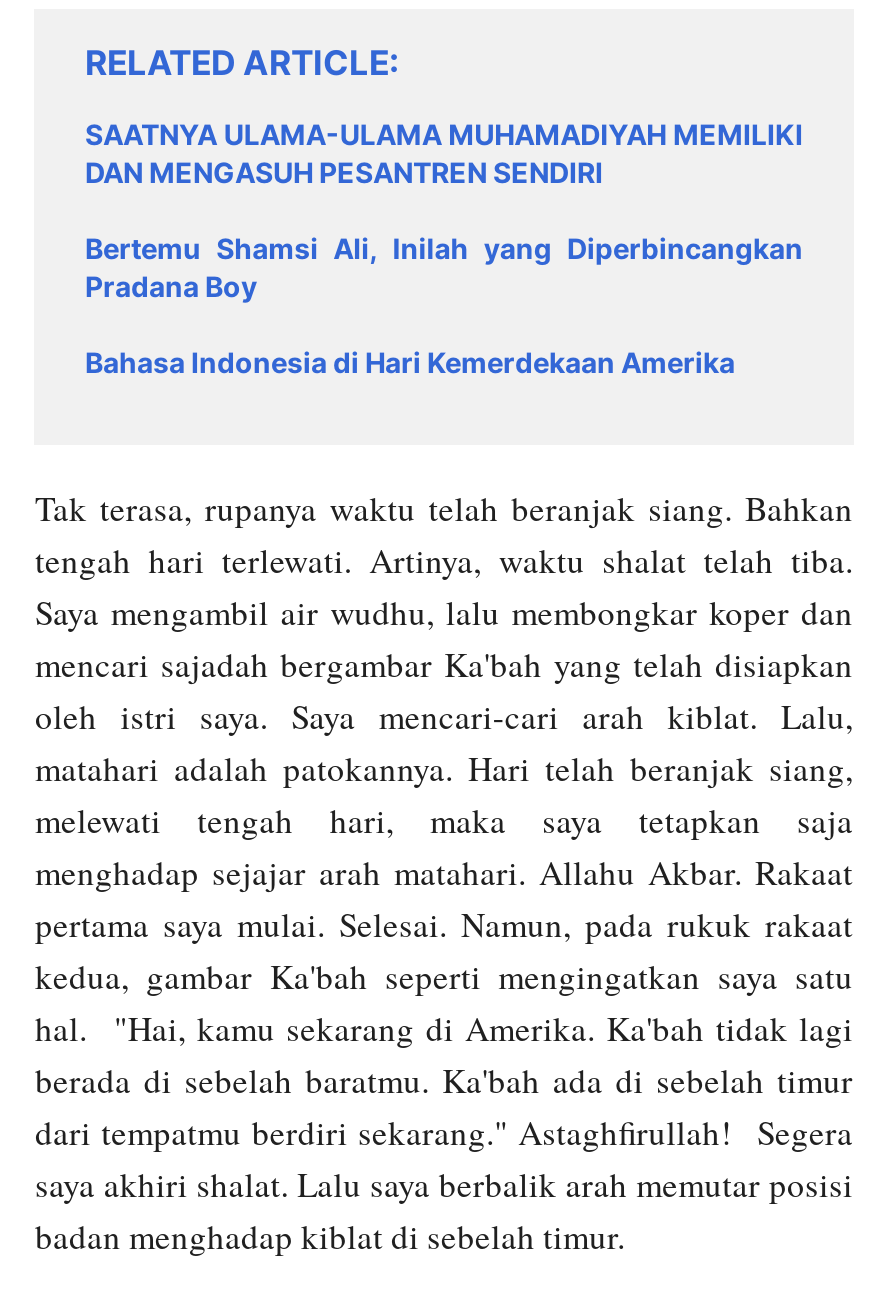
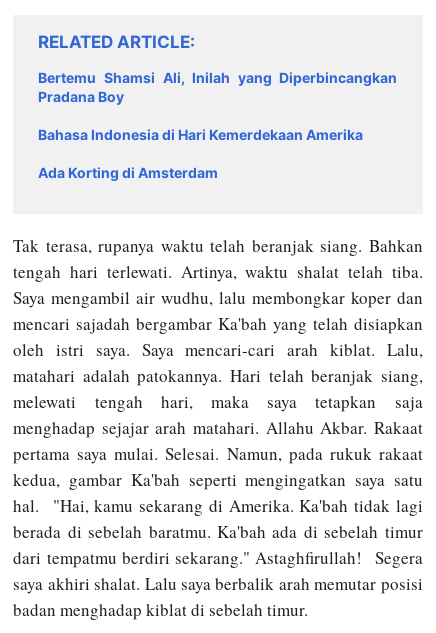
[85,117,803,189] SAATNYA ULAMA-ULAMA MUHAMADIYAH MEMILIKI | DAN MENGASUH PESANTREN SENDIRI -> none
moved [85,231,803,379] -> [38,69,397,143]: Bertemu Shamsi Ali, Inilah yang Diperbincangkan | Pradana Boy | Bahasa Indonesia di Hari Kemerdekaan Amerika
none -> [38,164,218,181] Ada Korting di Amsterdam

